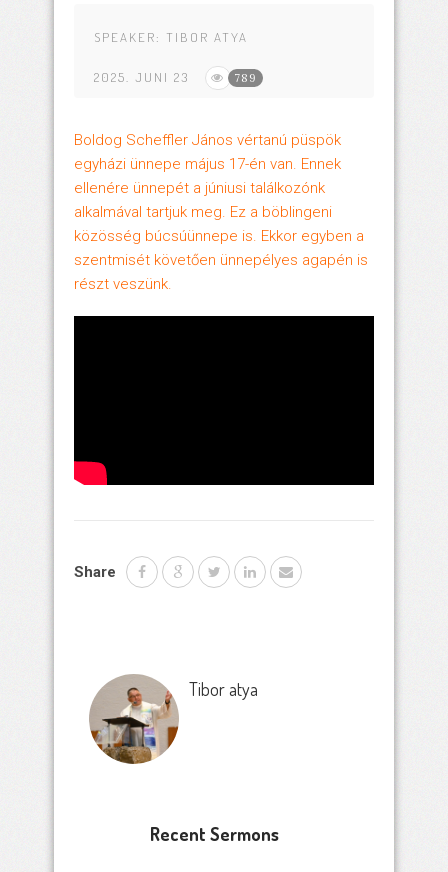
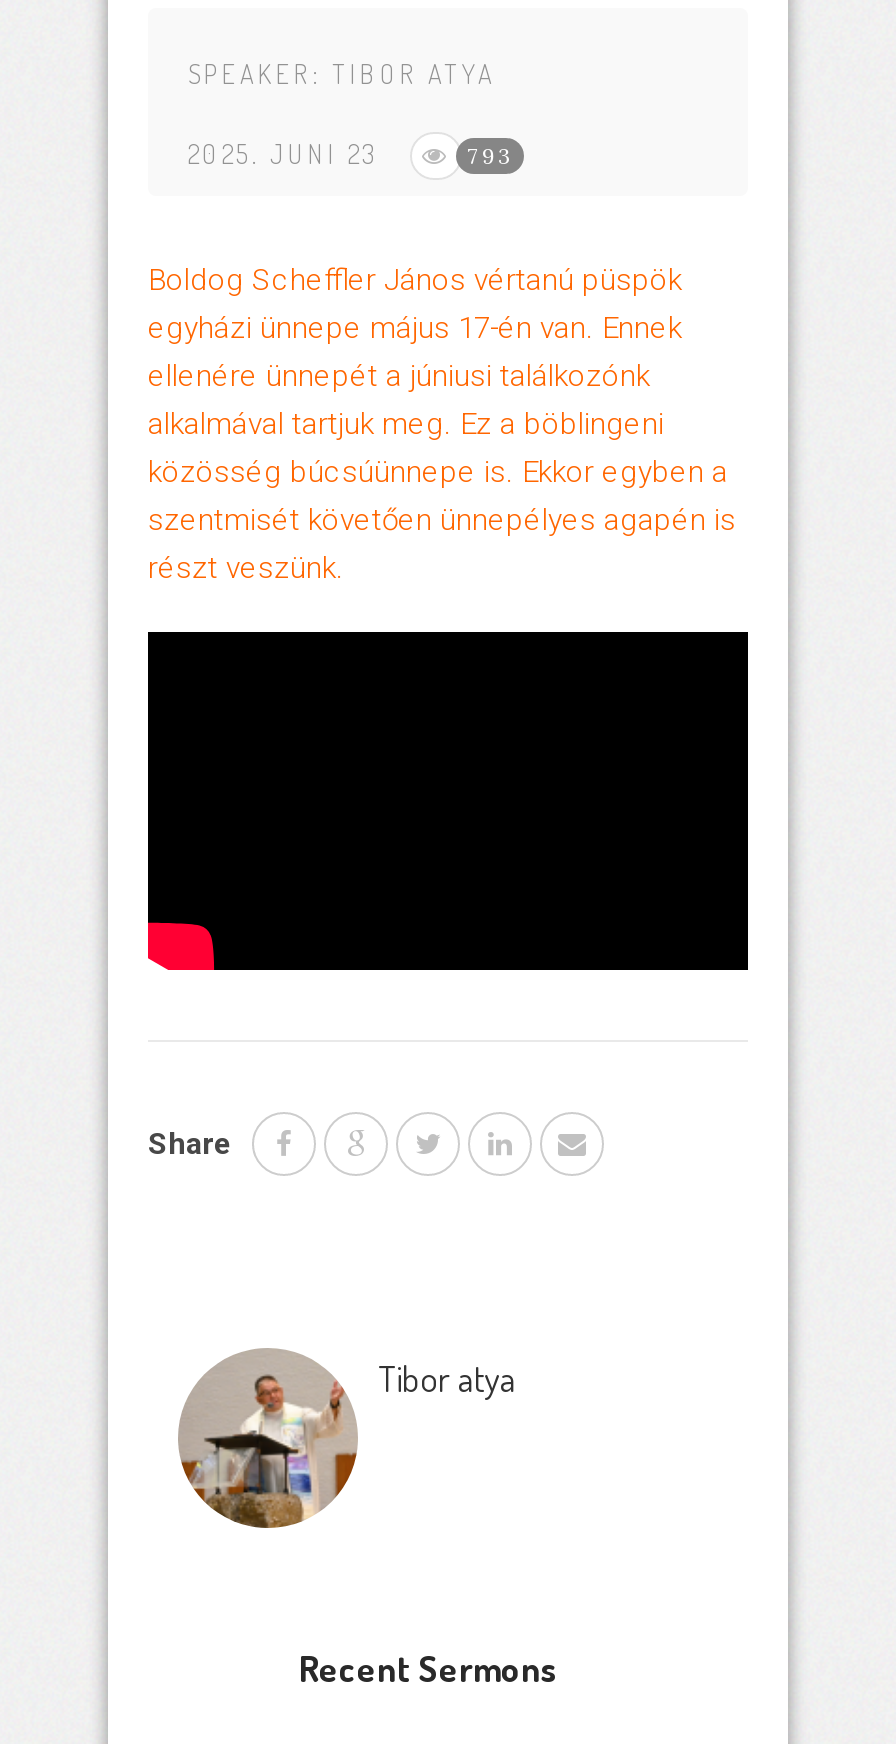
[234,71,257,85] 789 -> [468,142,512,170] 793

